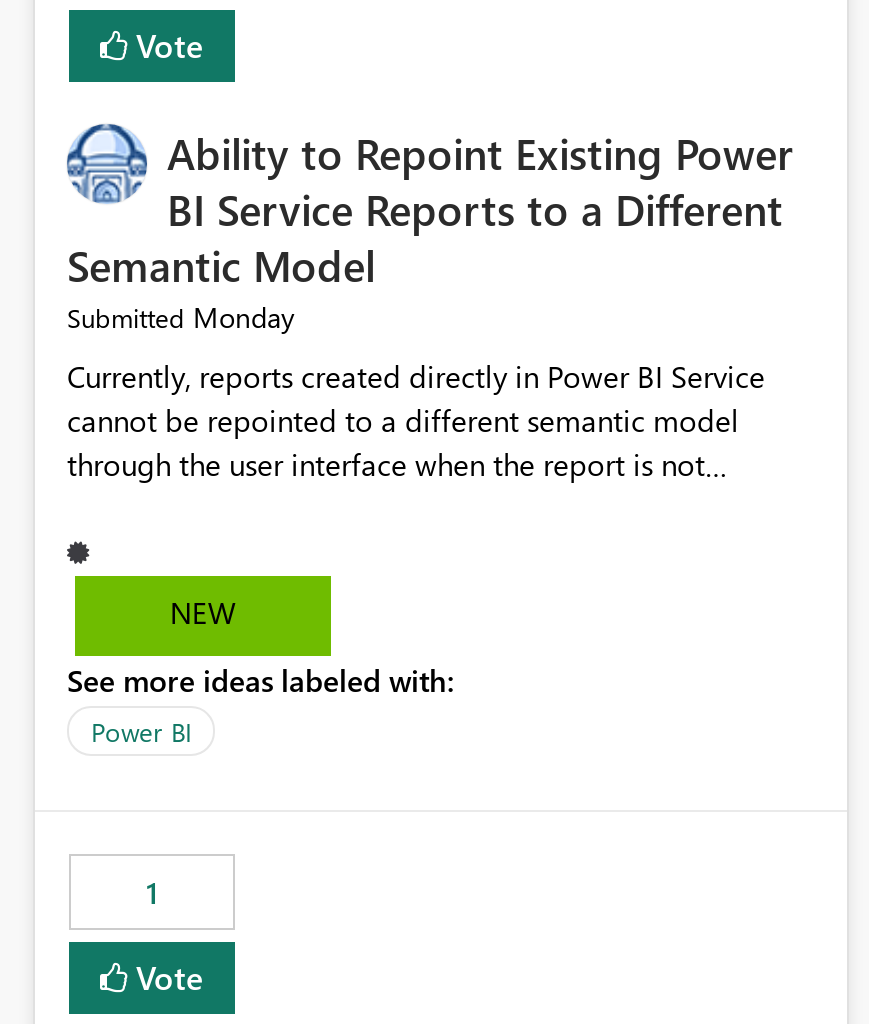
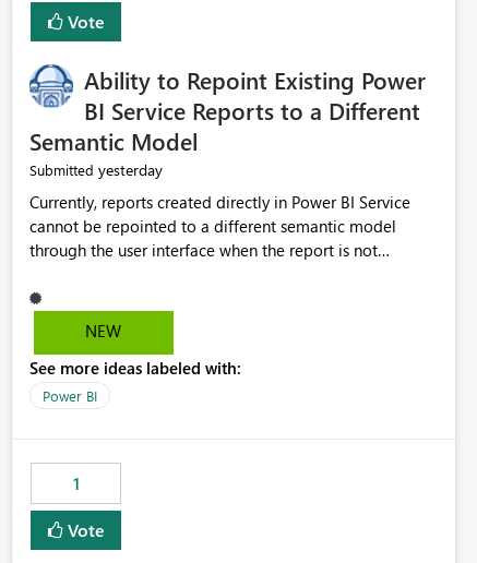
[67,299,295,337] Submitted Monday -> [29,160,163,180] Submitted yesterday

